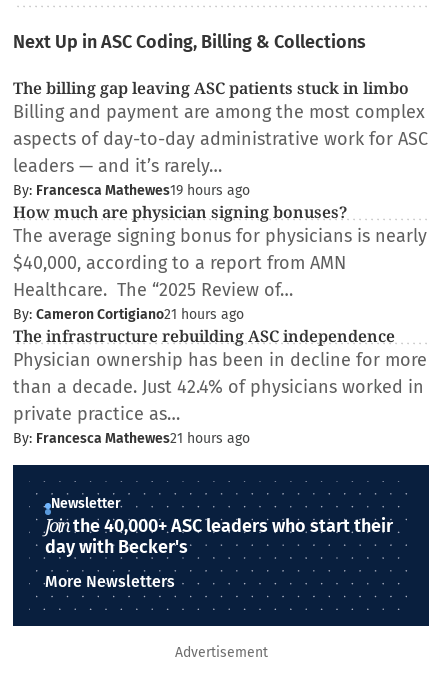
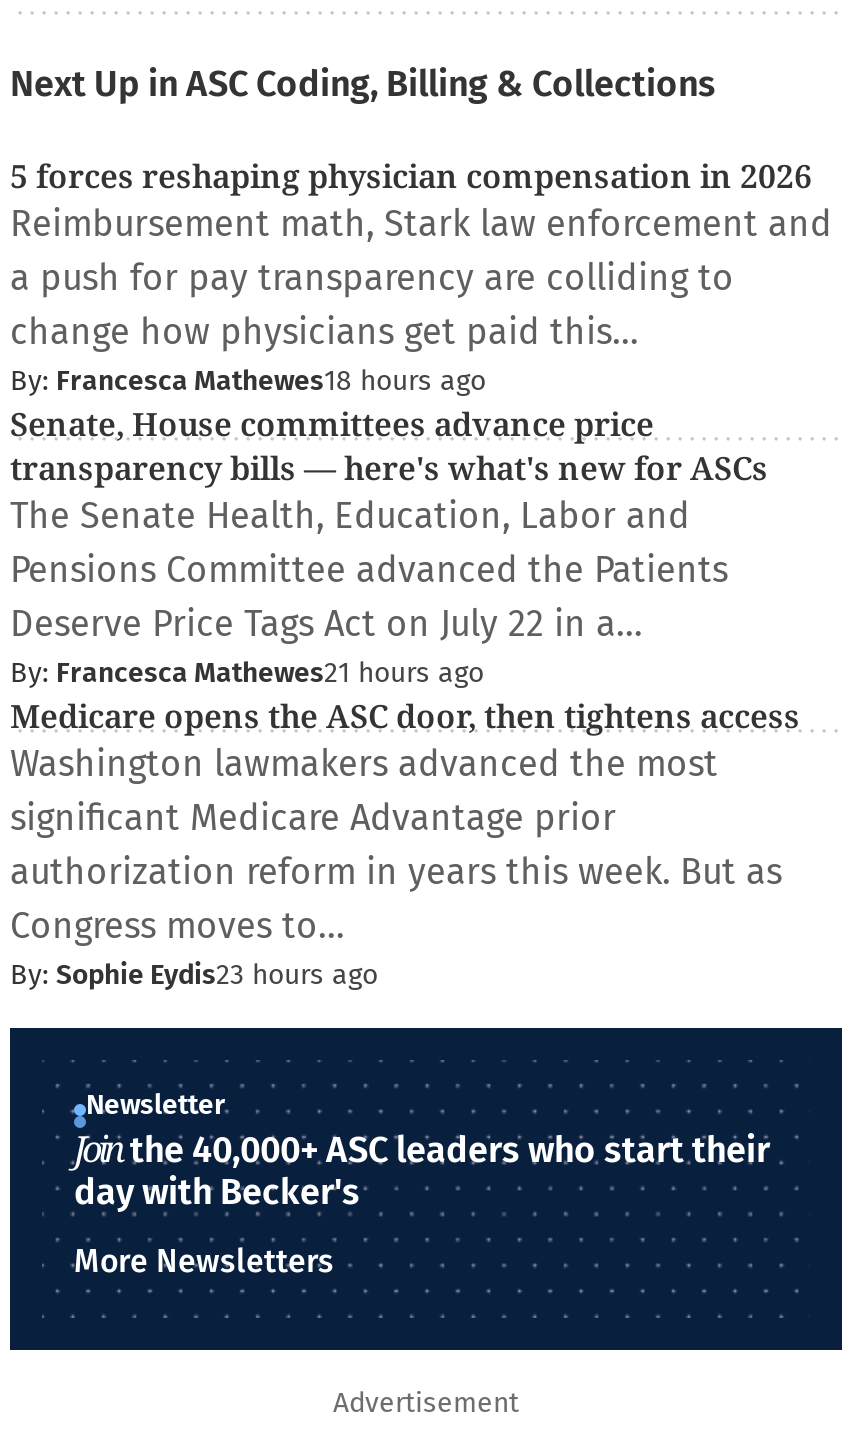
[13,77,428,425] The billing gap leaving ASC patients stuck in limbo | Billing and payment are among the most complex | aspects of day-to-day administrative work for ASC | leaders — and it’s rarely… | By: Francesca Mathewes19 hours ago | How much are physician signing bonuses? | The average signing bonus for physicians is nearly | $40,000, according to a report from AMN | Healthcare. The “2025 Review of… | By: Cameron Cortigiano21 hours ago | The infrastructure rebuilding ASC independence | Physician ownership has been in decline for more | than a decade. Just 42.4% of physicians worked in | private practice as… -> [10,154,832,646] 5 forces reshaping physician compensation in 2026 | Reimbursement math, Stark law enforcement and | a push for pay transparency are colliding to | change how physicians get paid this… | By: Francesca Mathewes18 hours ago | Senate, House committees advance price | transparency bills — here's what's new for ASCs | The Senate Health, Education, Labor and | Pensions Committee advanced the Patients | Deserve Price Tags Act on July 22 in a…
moved [13,430,250,447] -> [10,656,484,690]: By: Francesca Mathewes21 hours ago
none -> [10,694,800,992] Medicare opens the ASC door, then tightens access | Washington lawmakers advanced the most | significant Medicare Advantage prior | authorization reform in years this week. But as | Congress moves to… | By: Sophie Eydis23 hours ago

